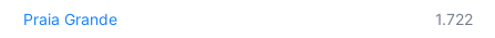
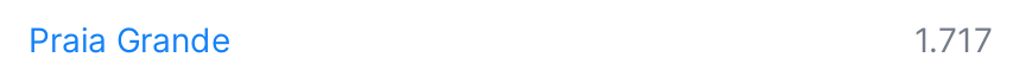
[435,9,473,28] 1.722 -> [914,18,993,58] 1.717

